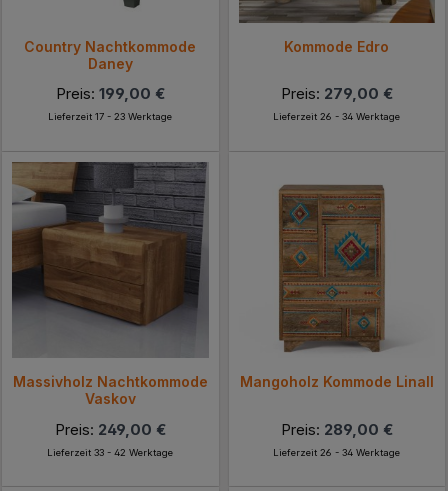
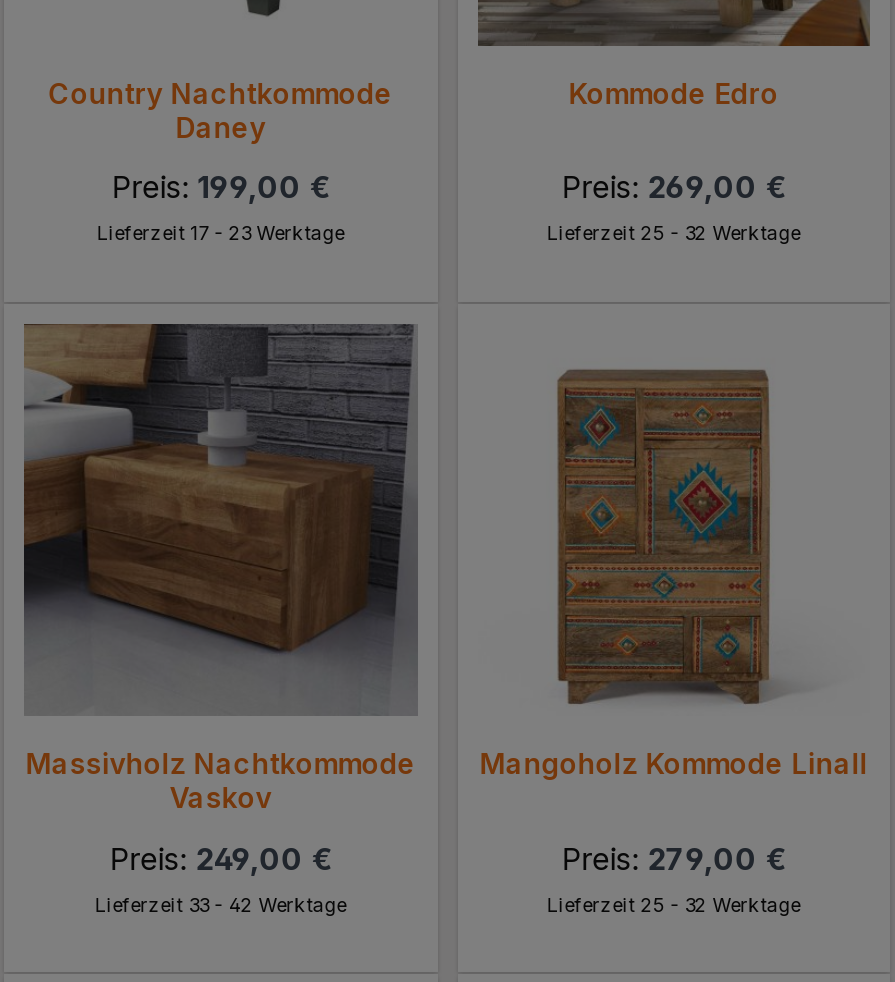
[281,84,393,103] Preis: 279,00 € -> [562,168,786,206] Preis: 269,00 €
[273,111,400,122] Lieferzeit 26 - 34 Werktage -> [546,222,800,244] Lieferzeit 25 - 32 Werktage
[281,420,393,439] Preis: 289,00 € -> [562,839,786,877] Preis: 279,00 €
[273,447,400,458] Lieferzeit 26 - 34 Werktage -> [546,893,800,915] Lieferzeit 25 - 32 Werktage

